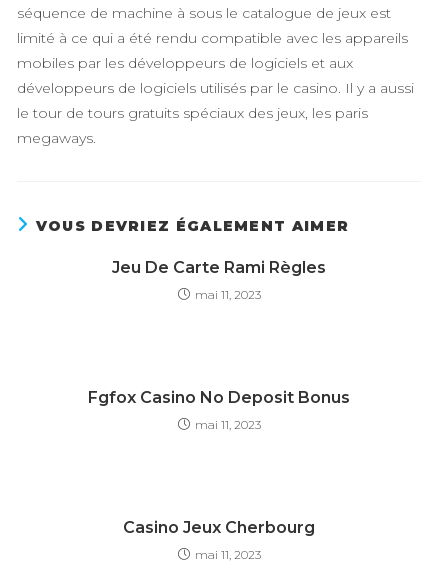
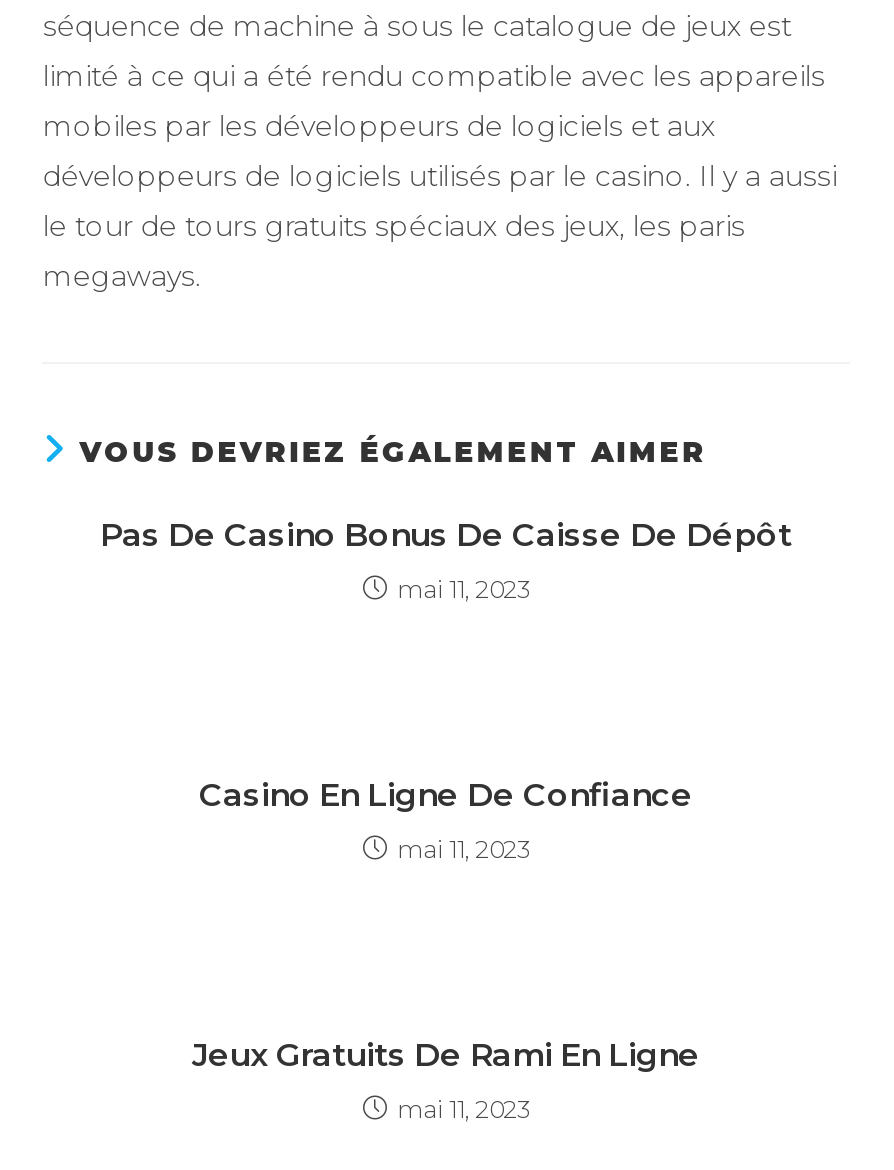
[112,258,326,277] Jeu De Carte Rami Règles -> [100,515,792,553] Pas De Casino Bonus De Caisse De Dépôt
[88,388,350,407] Fgfox Casino No Deposit Bonus -> [199,775,693,813] Casino En Ligne De Confiance
[123,518,315,537] Casino Jeux Cherbourg -> [192,1035,700,1073] Jeux Gratuits De Rami En Ligne

